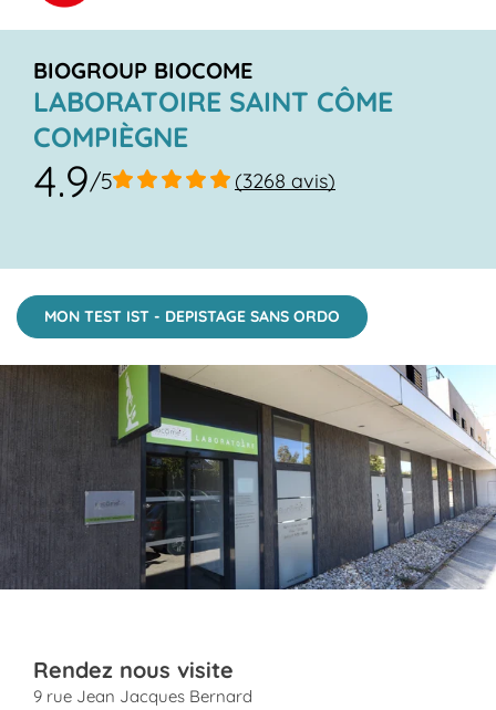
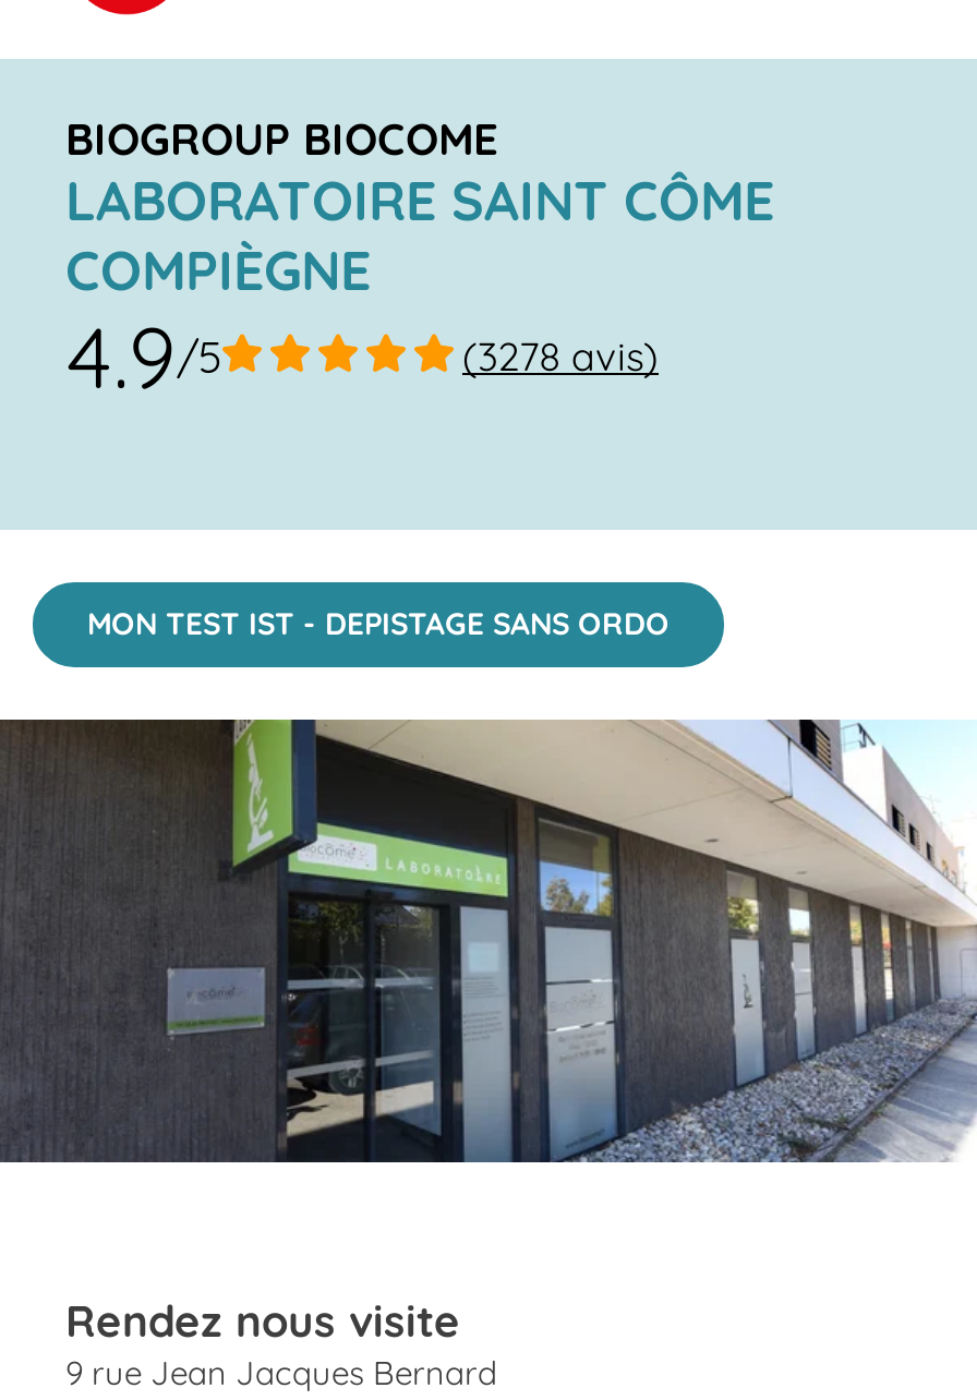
[235,168,335,194] (3268 avis) -> [462,331,659,382] (3278 avis)

